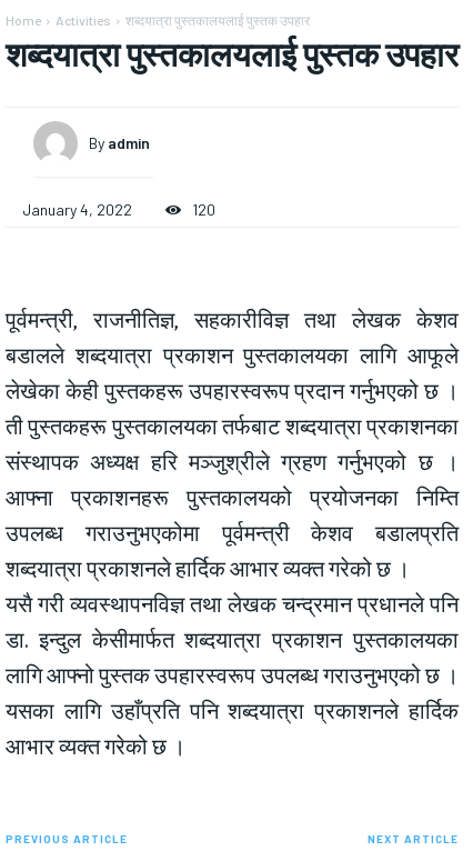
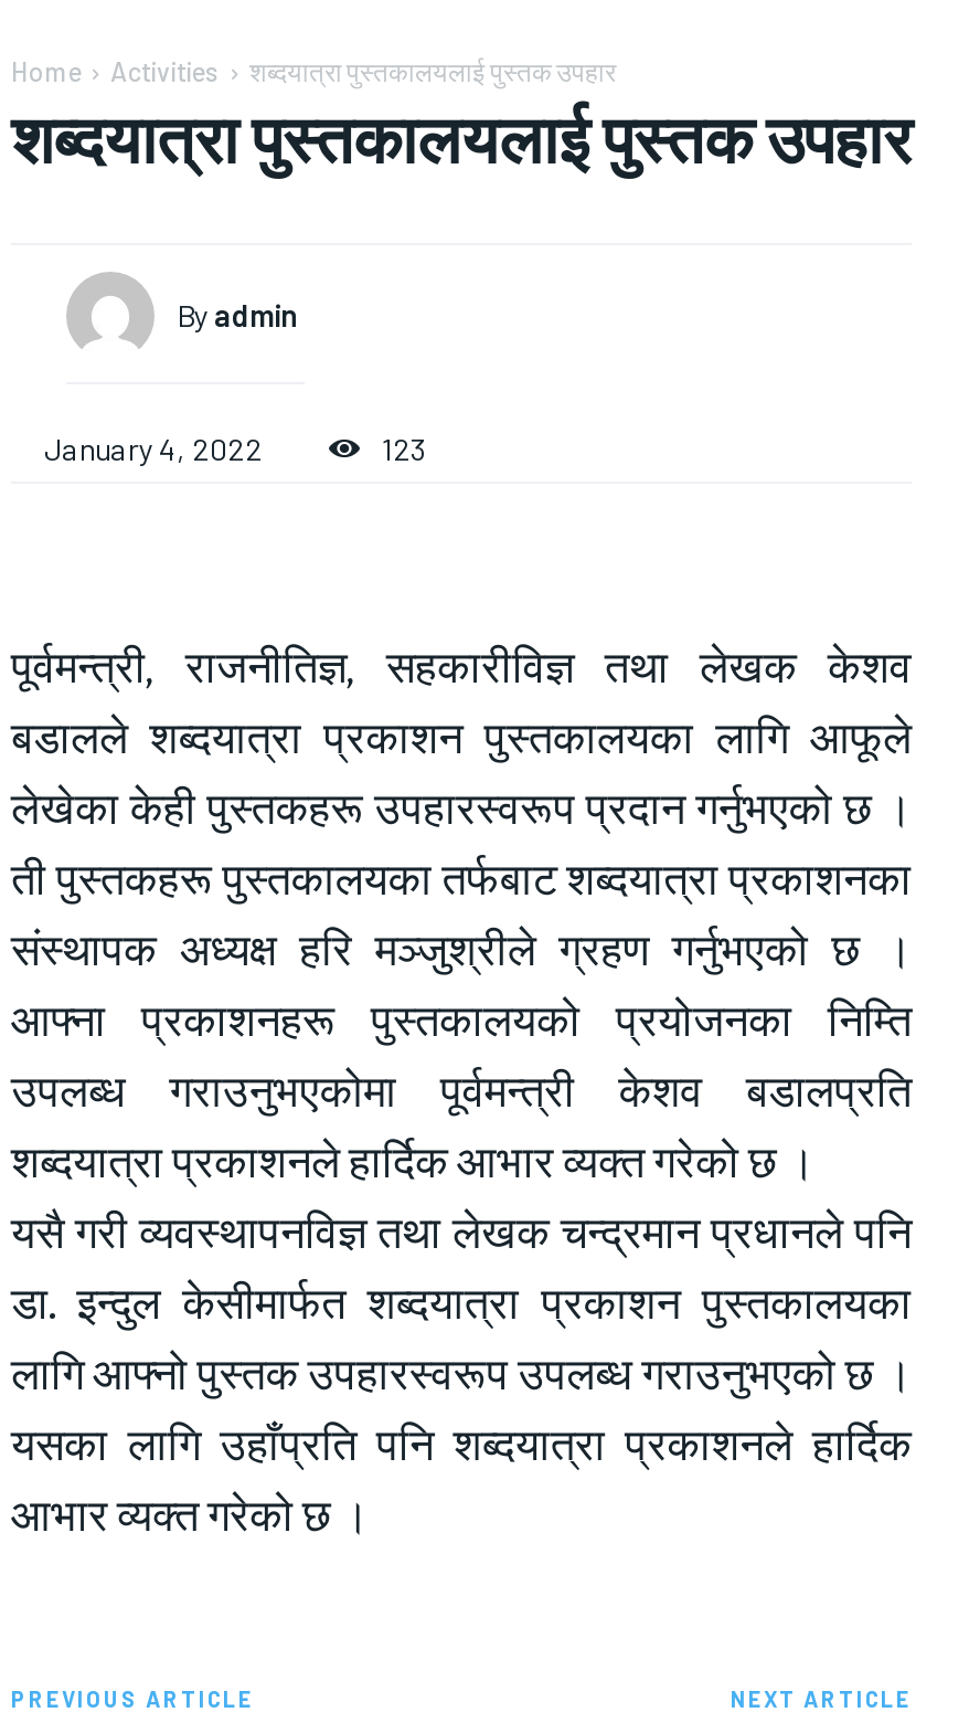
[192,201,215,220] 120 -> [382,431,426,468] 123

